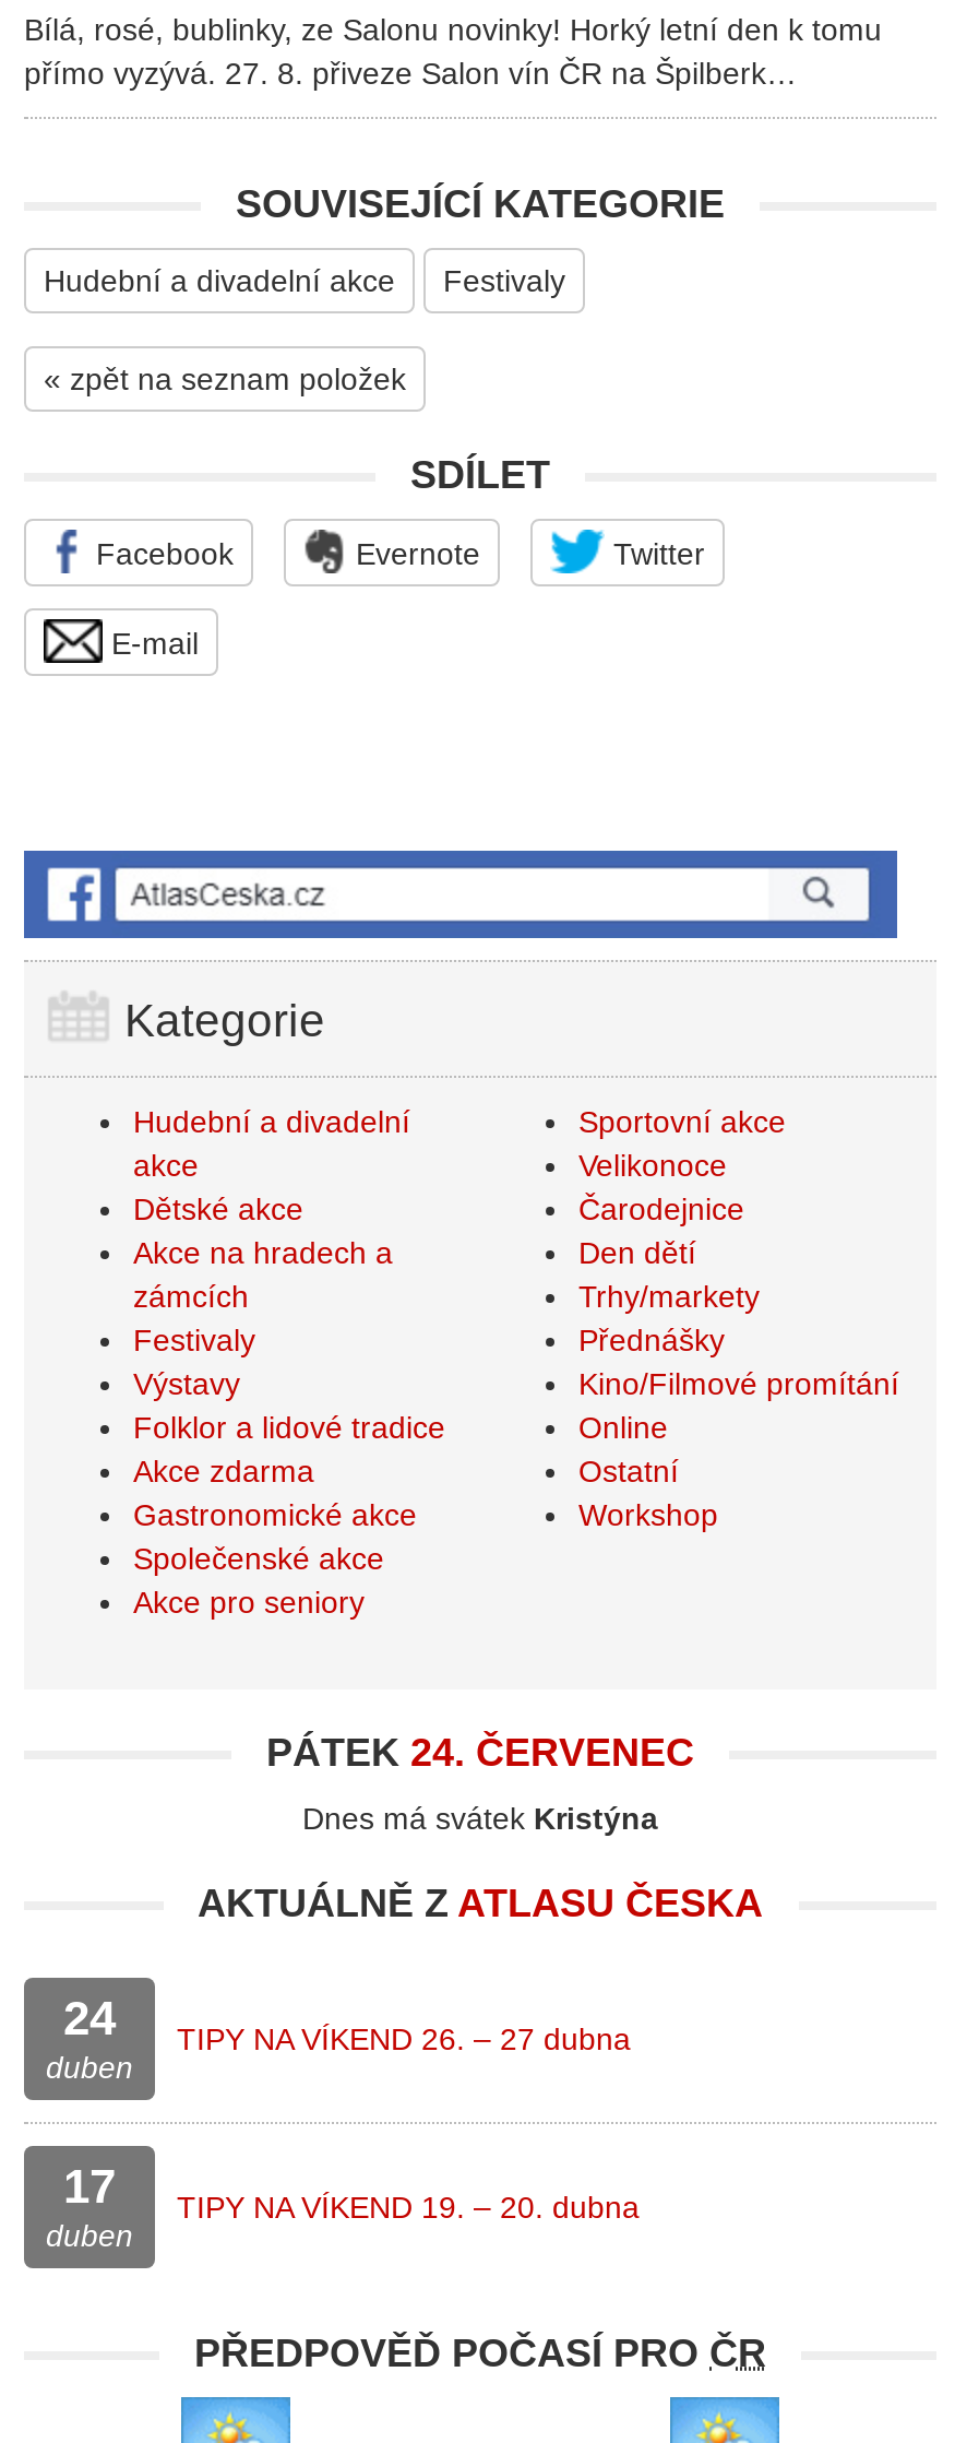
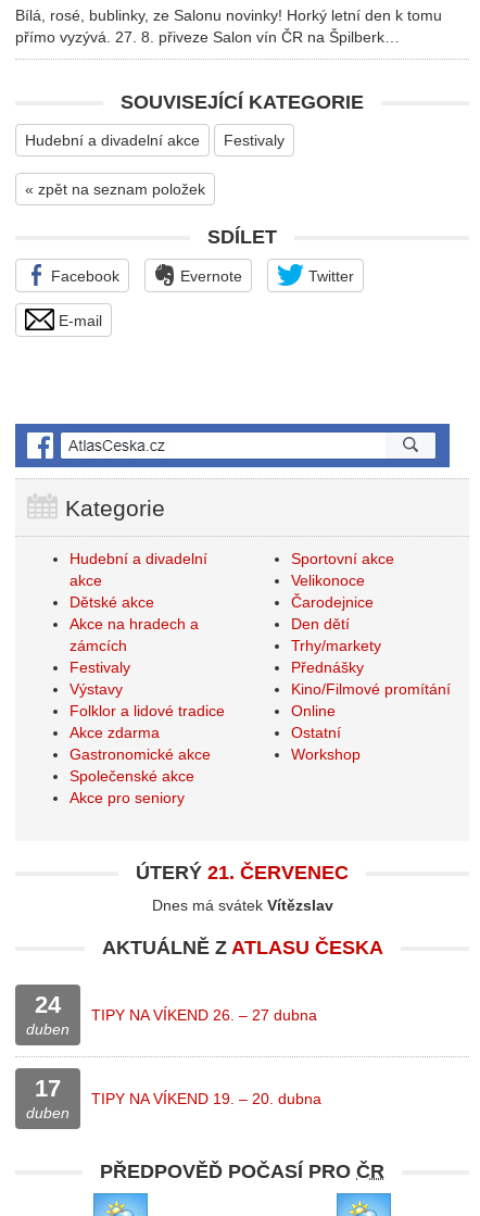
[266,1731,694,1775] PÁTEK 24. ČERVENEC -> [136,862,349,883] ÚTERÝ 21. ČERVENEC
[302,1801,658,1836] Dnes má svátek Kristýna -> [151,897,333,914] Dnes má svátek Vítězslav

